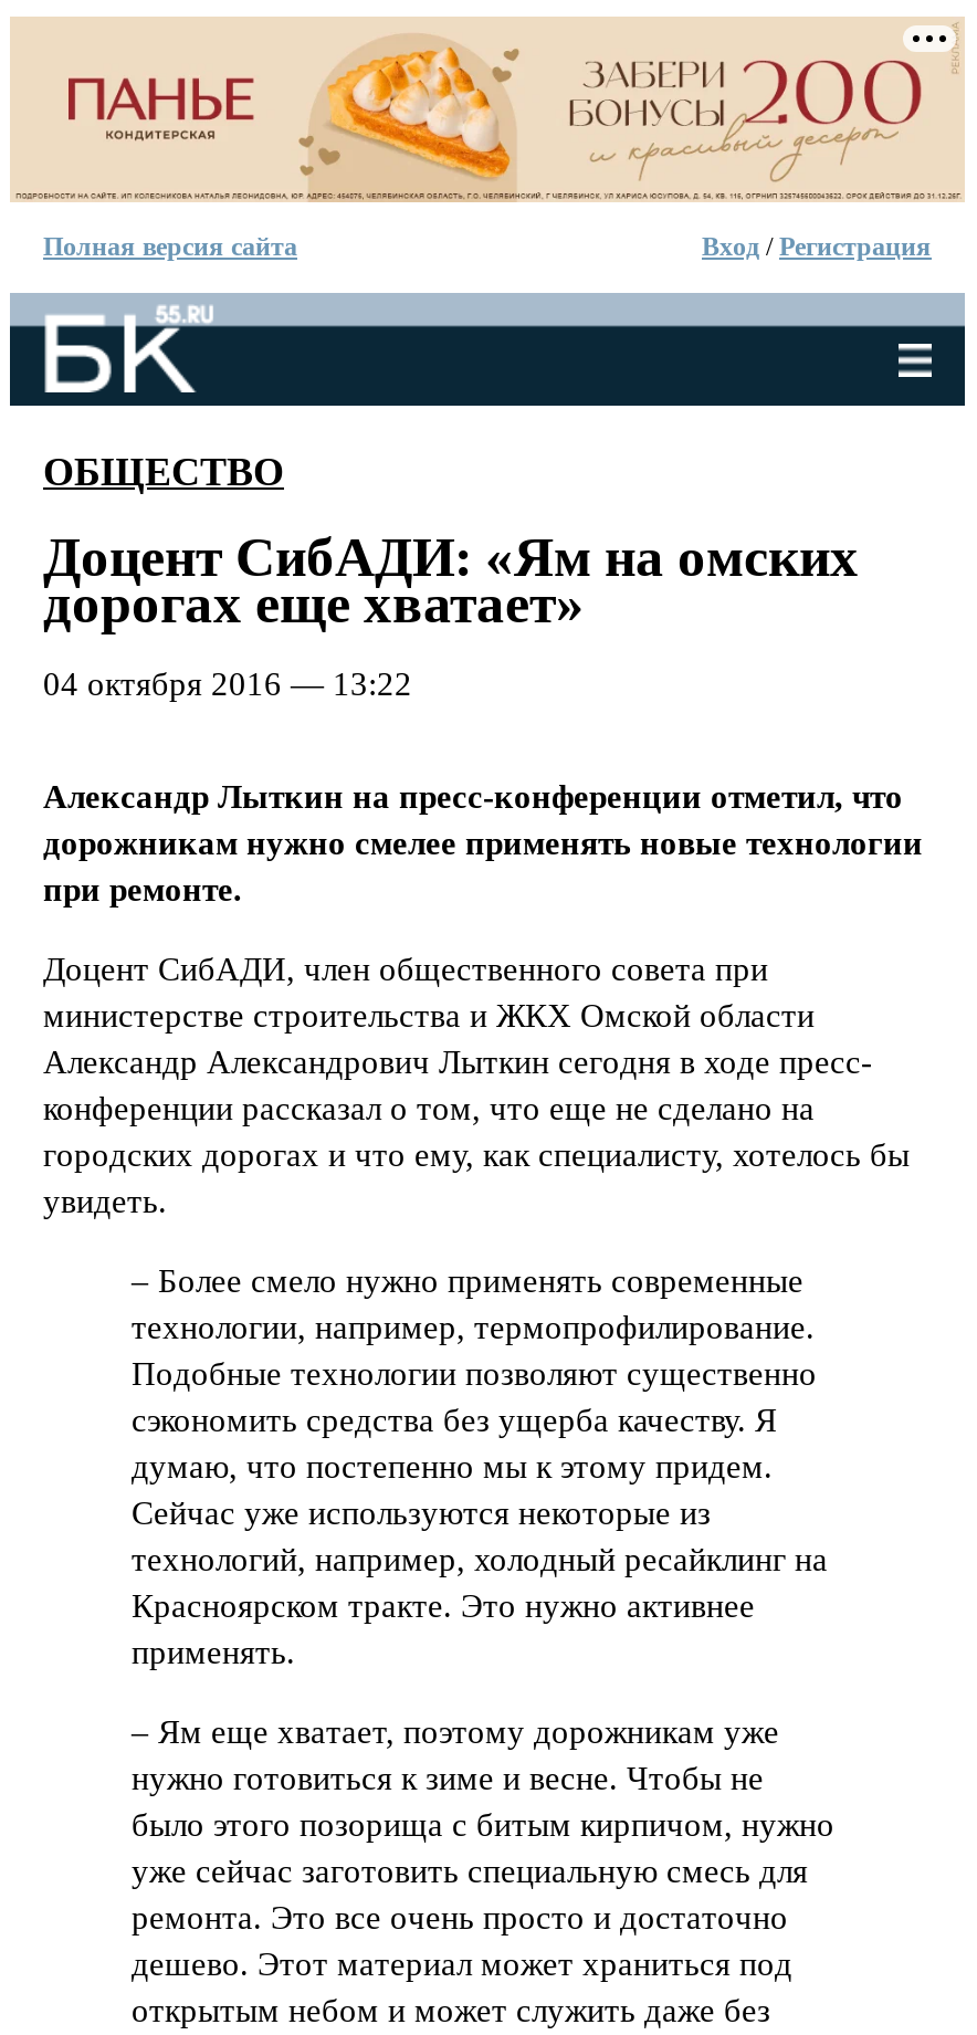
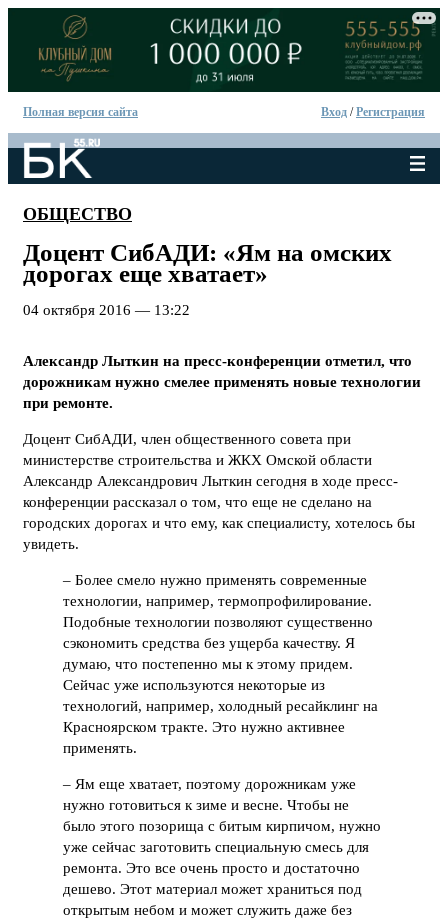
[10,17,965,202] [image] -> [7,7,441,93] [image]

